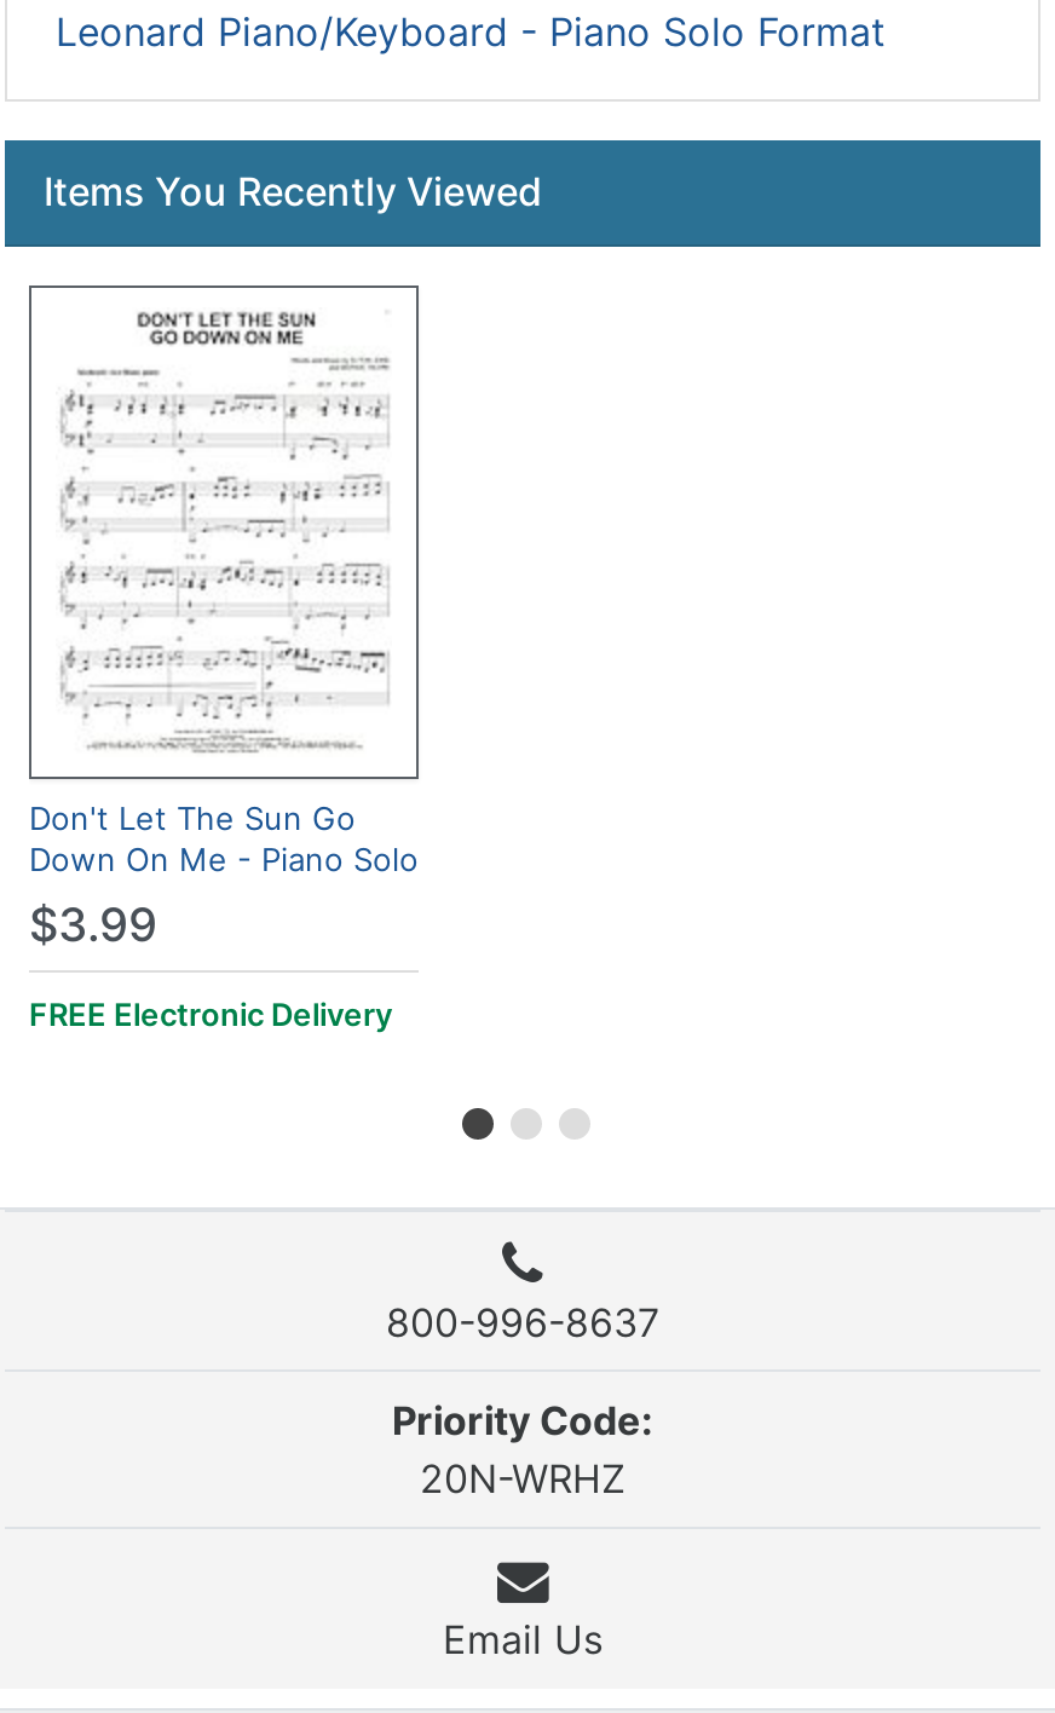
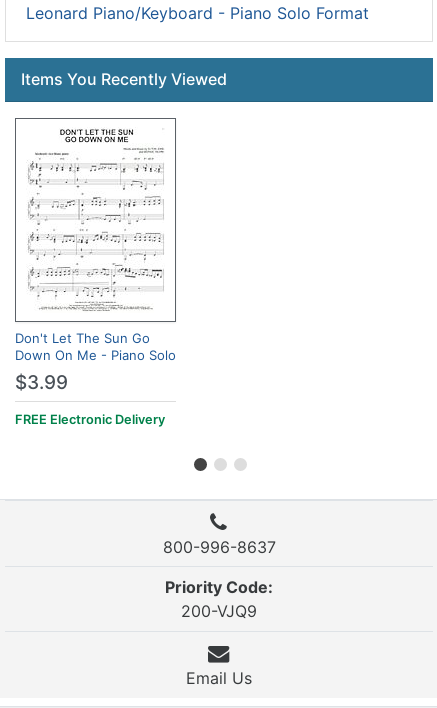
[420,1455,625,1503] 20N-WRHZ -> [181,601,257,621] 200-VJQ9

